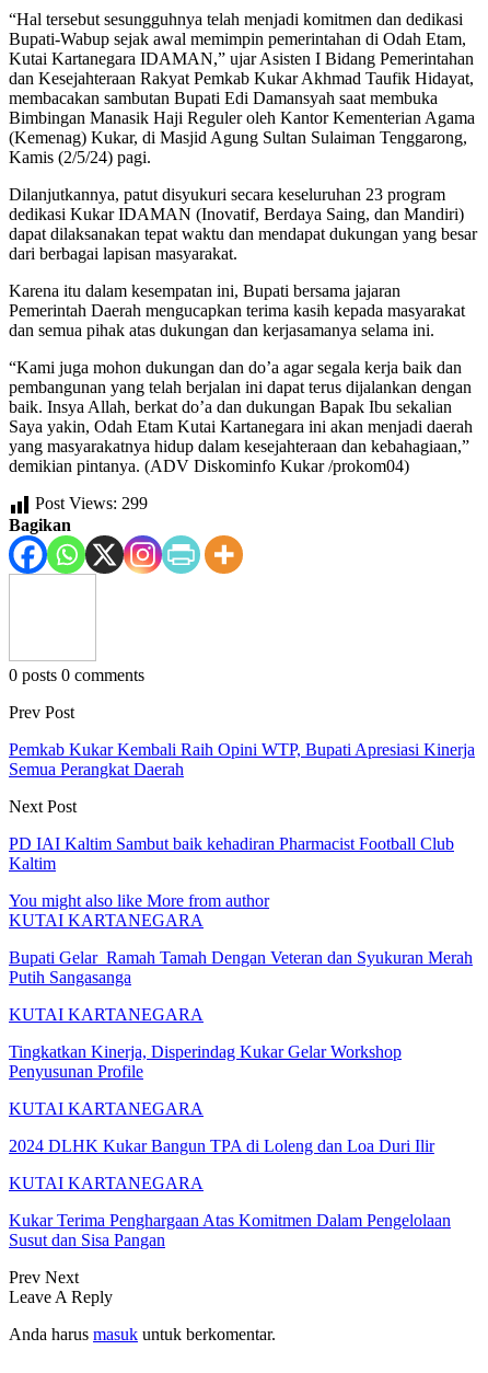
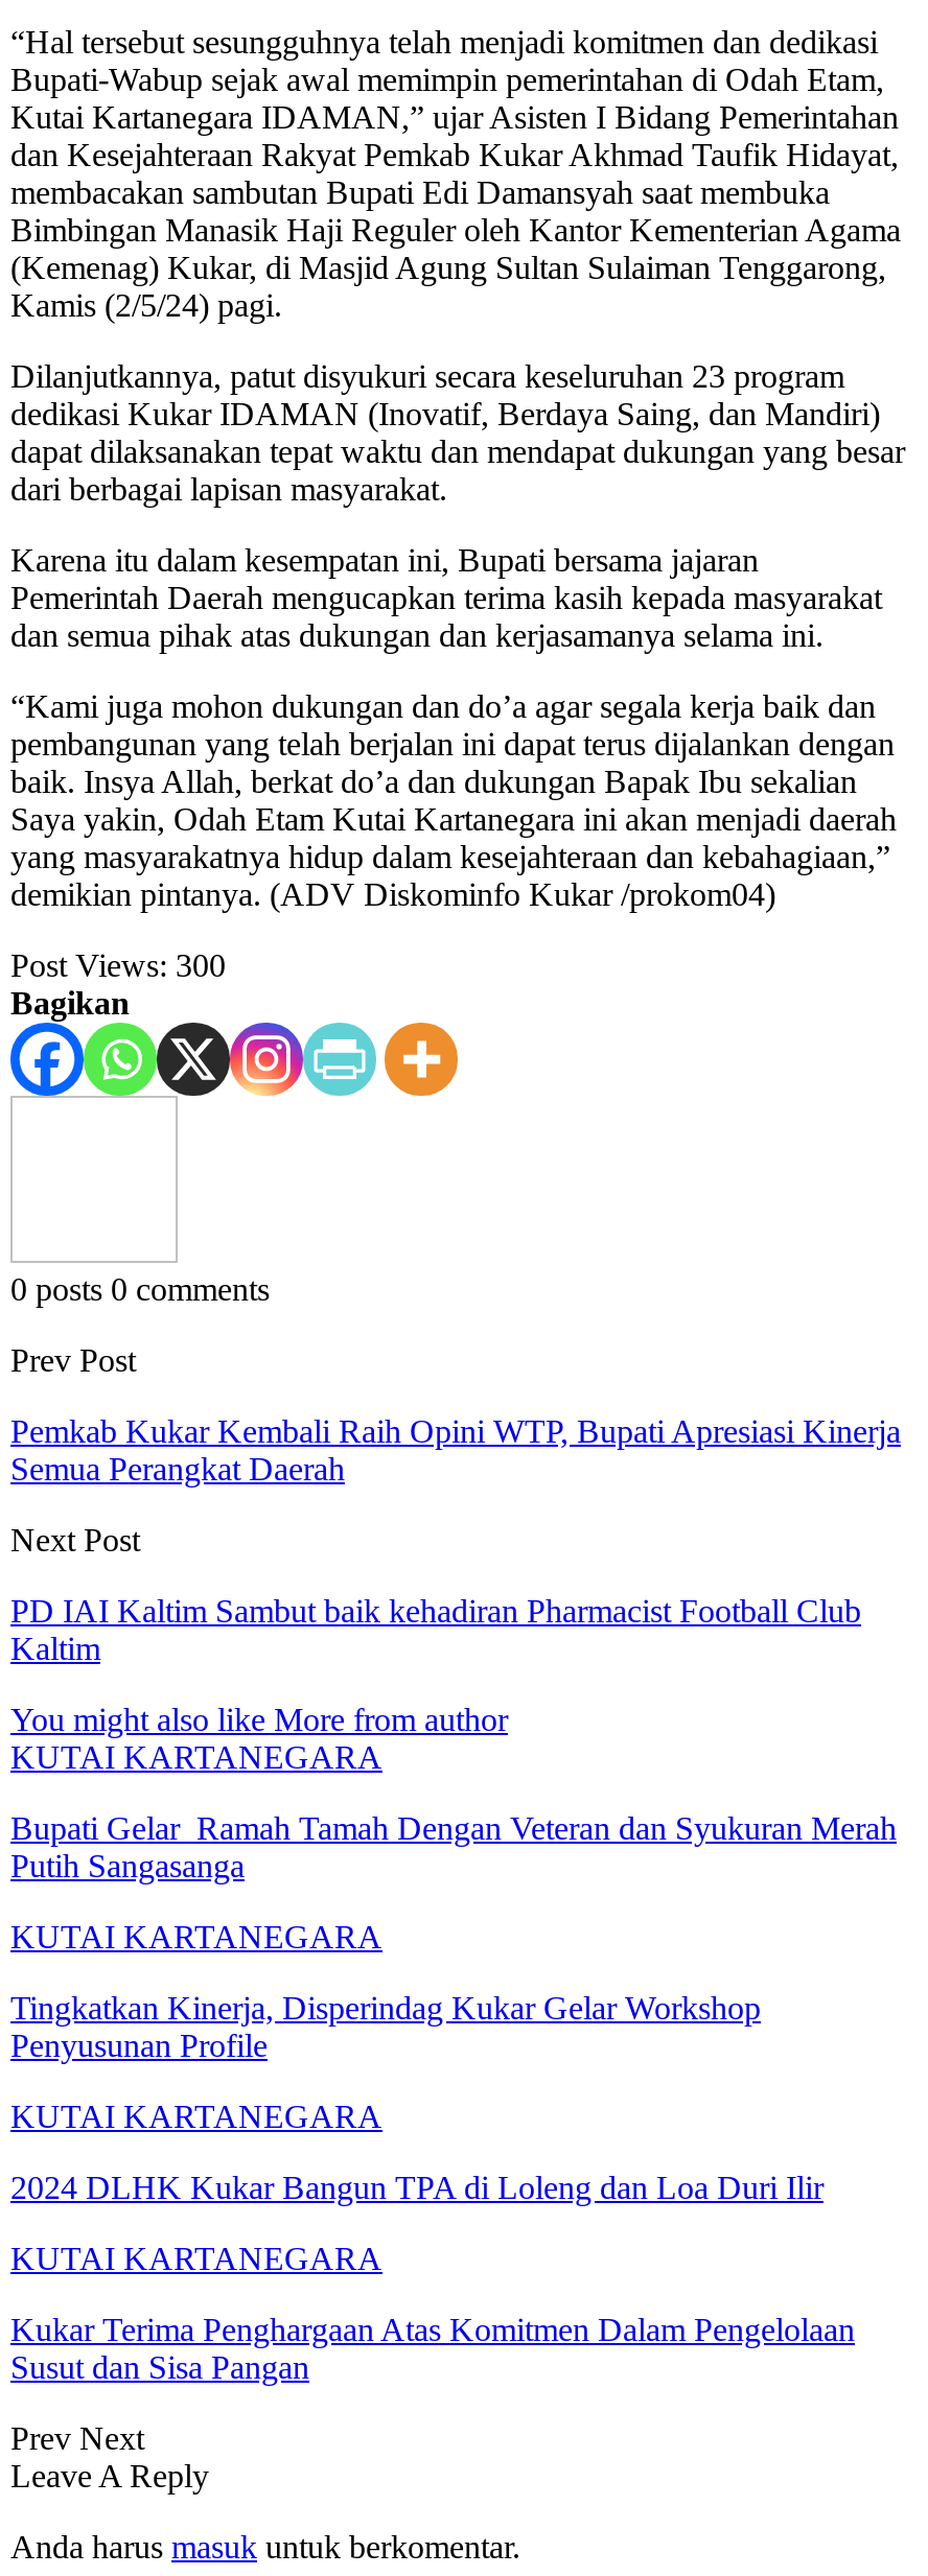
[35,494,148,512] Post Views: 299 -> [10,947,226,983] Post Views: 300

